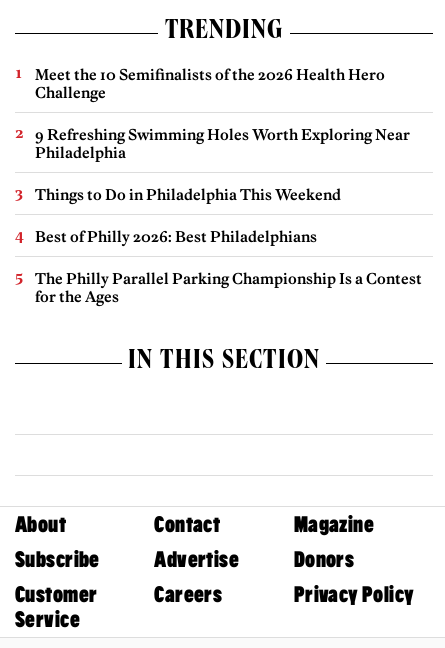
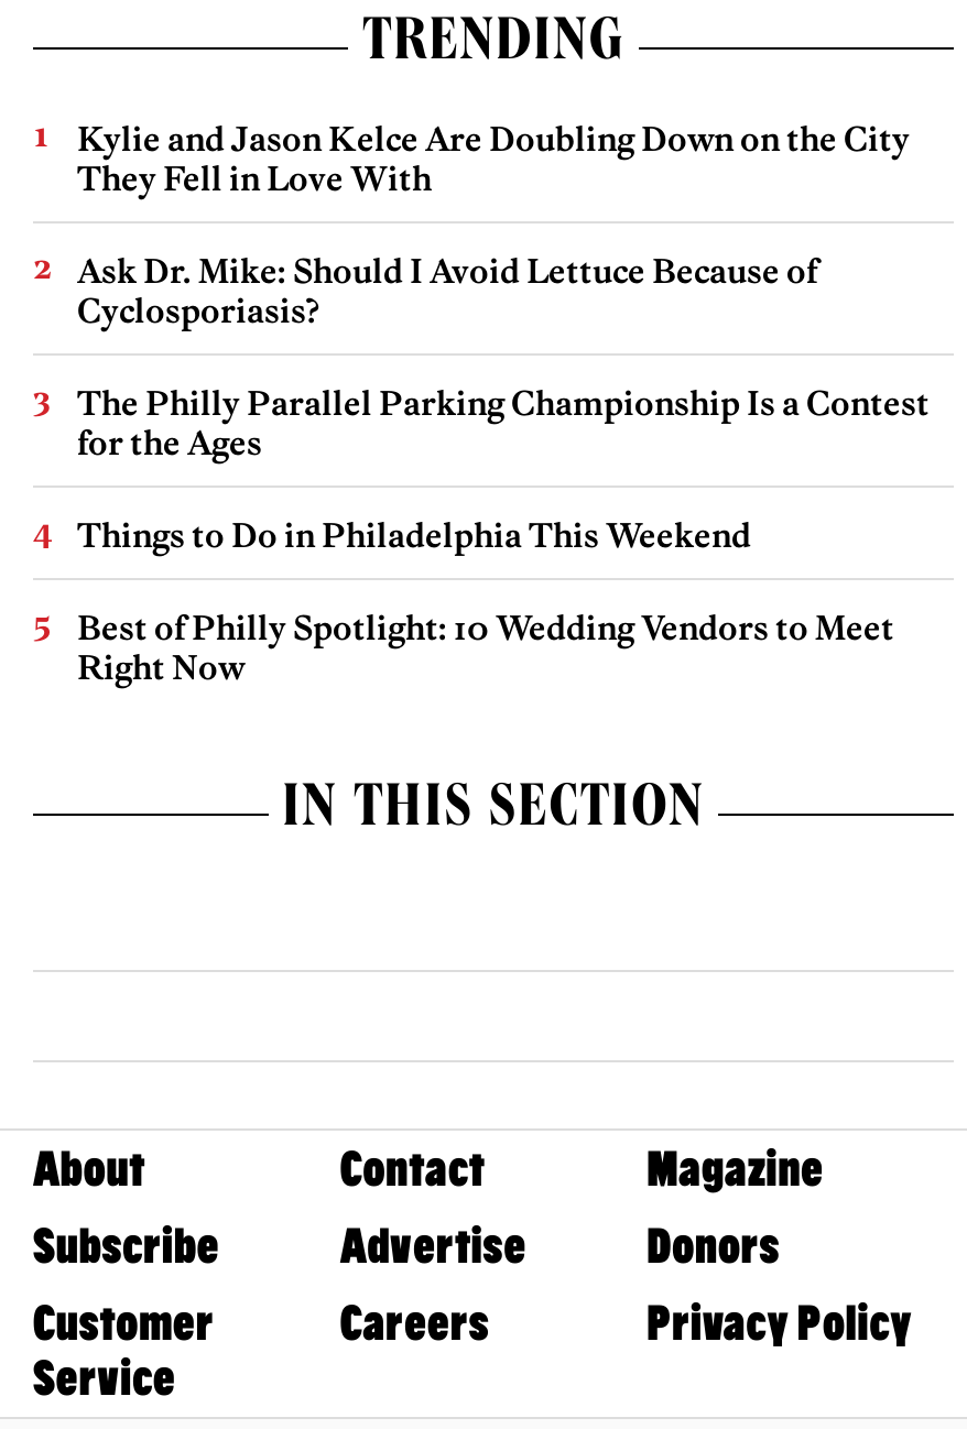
[35,65,410,246] Meet the 10 Semifinalists of the 2026 Health Hero | Challenge | 9 Refreshing Swimming Holes Worth Exploring Near | Philadelphia | Best of Philly 2026: Best Philadelphians -> [77,118,910,332] Kylie and Jason Kelce Are Doubling Down on the City | They Fell in Love With | Ask Dr. Mike: Should I Avoid Lettuce Because of | Cyclosporiasis?
moved [35,185,341,204] -> [77,515,751,556]: Things to Do in Philadelphia This Weekend
moved [35,269,422,306] -> [77,382,930,464]: The Philly Parallel Parking Championship Is a Contest | for the Ages
none -> [77,607,894,689] Best of Philly Spotlight: 10 Wedding Vendors to Meet | Right Now

